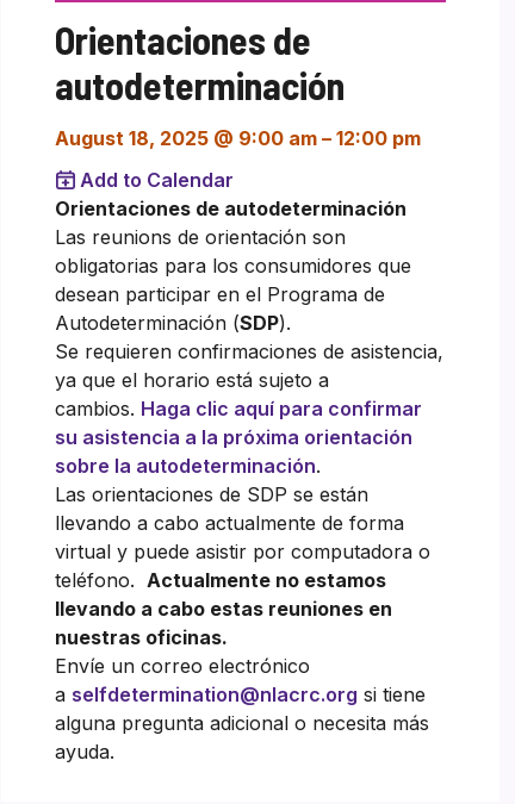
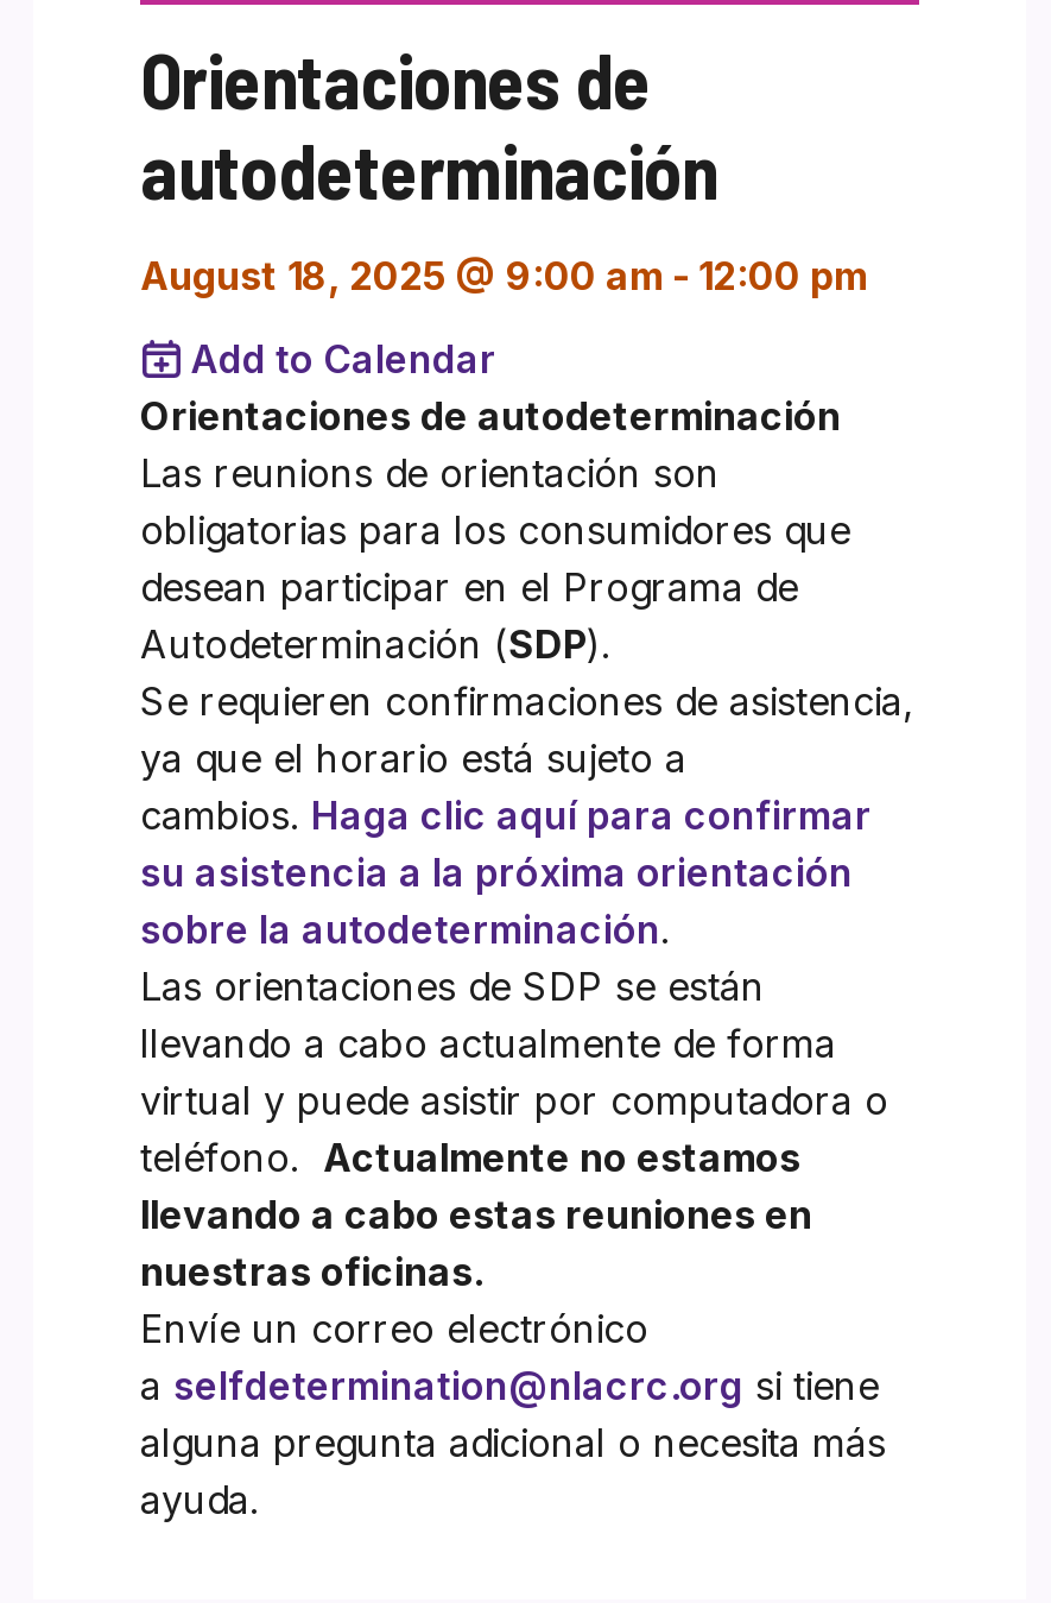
[55,126,421,149] August 18, 2025 @ 9:00 am – 12:00 pm -> [140,251,867,298] August 18, 2025 @ 9:00 am - 12:00 pm

